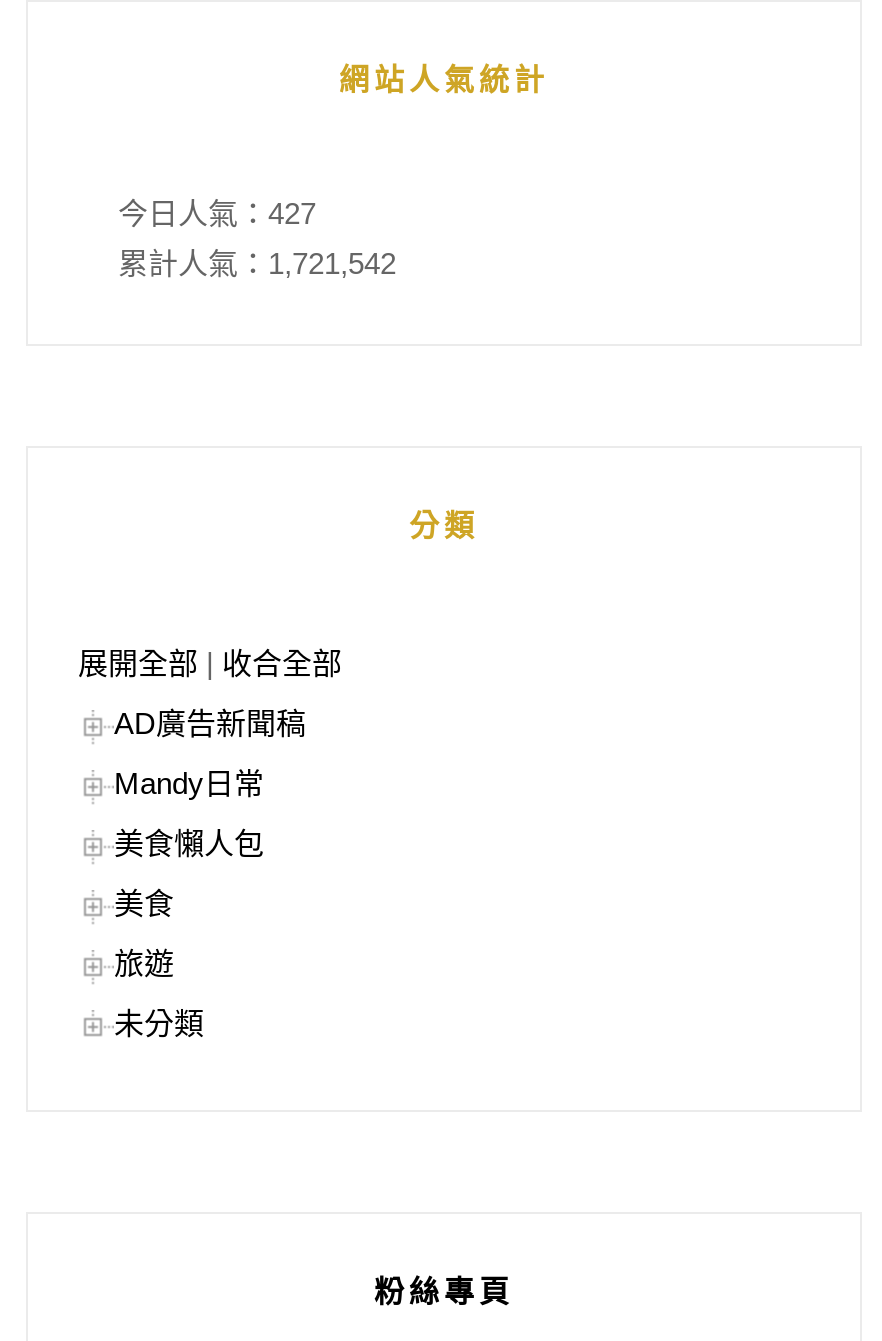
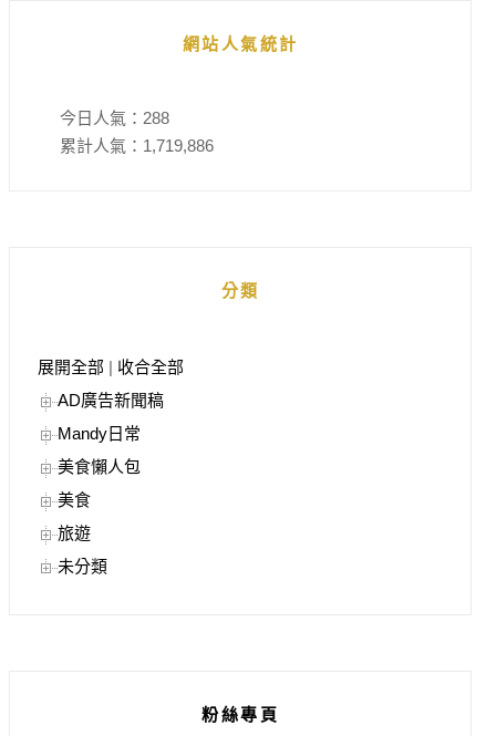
[118,197,316,231] 今日人氣：427 -> [60,109,169,128] 今日人氣：288
[118,247,396,281] 累計人氣：1,721,542 -> [60,137,214,156] 累計人氣：1,719,886

